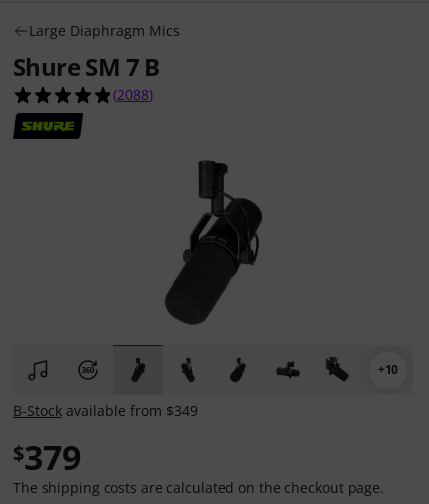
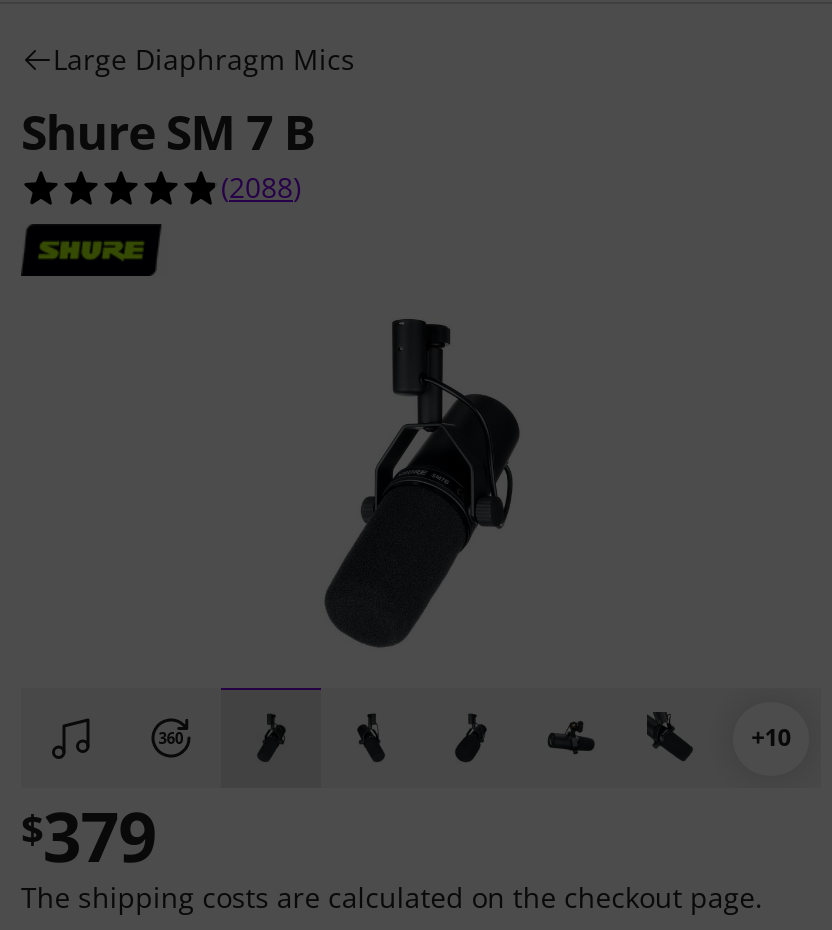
[13,401,198,420] B-Stock available from $349 -> none

